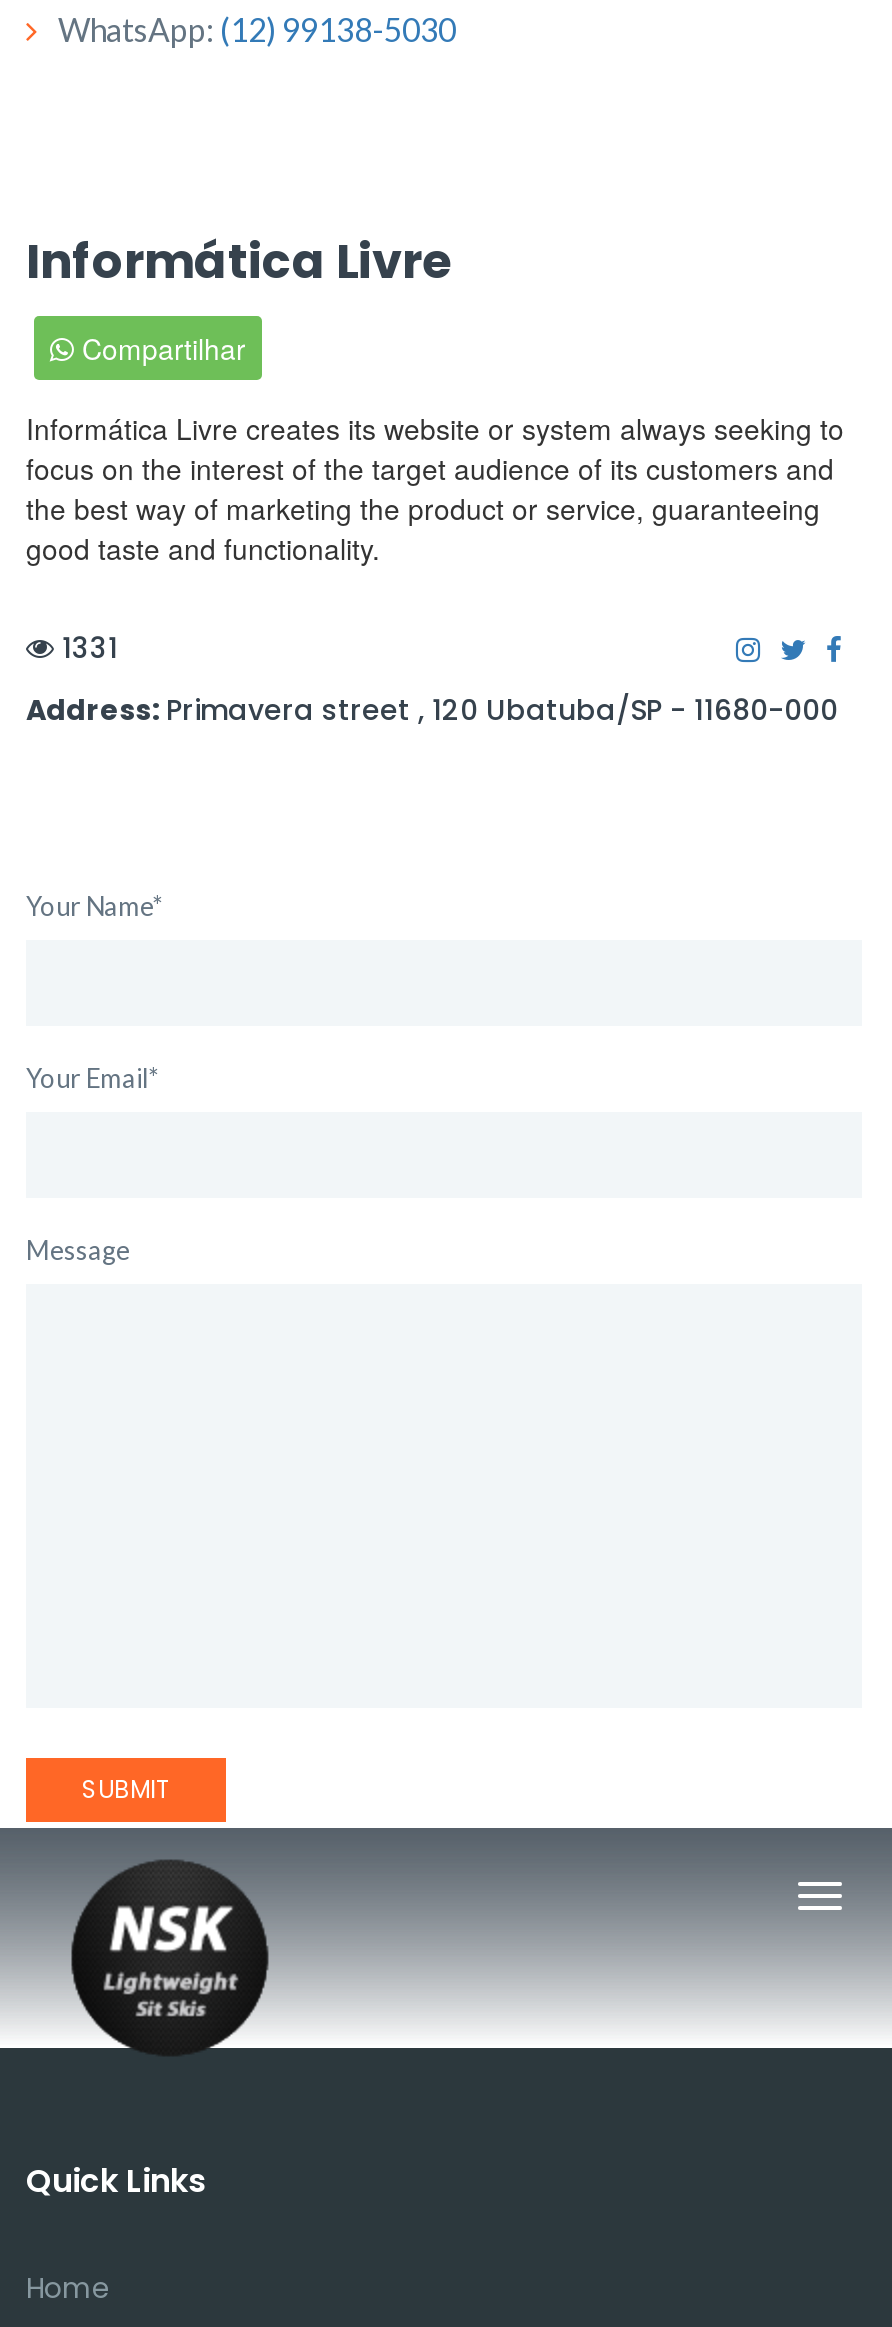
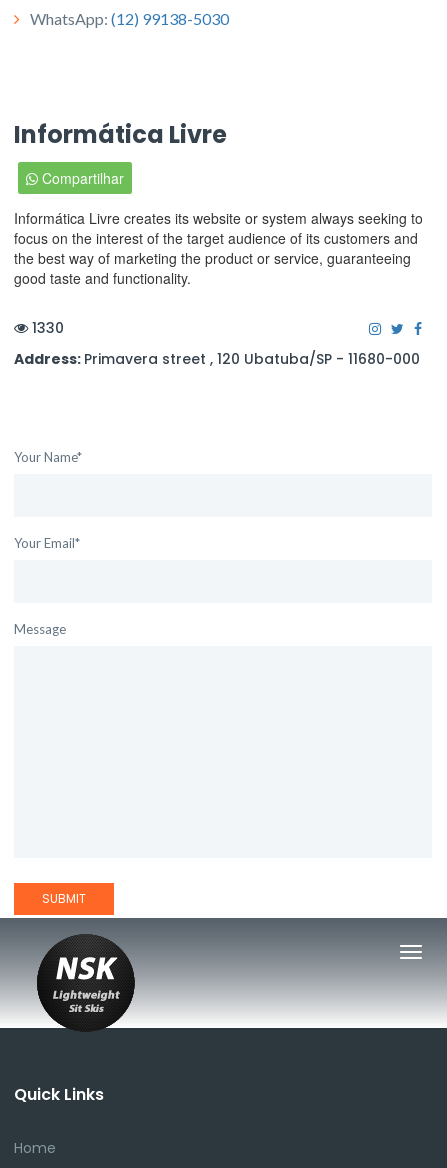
[54,628,118,668] 1331 -> [28,318,64,338] 1330

